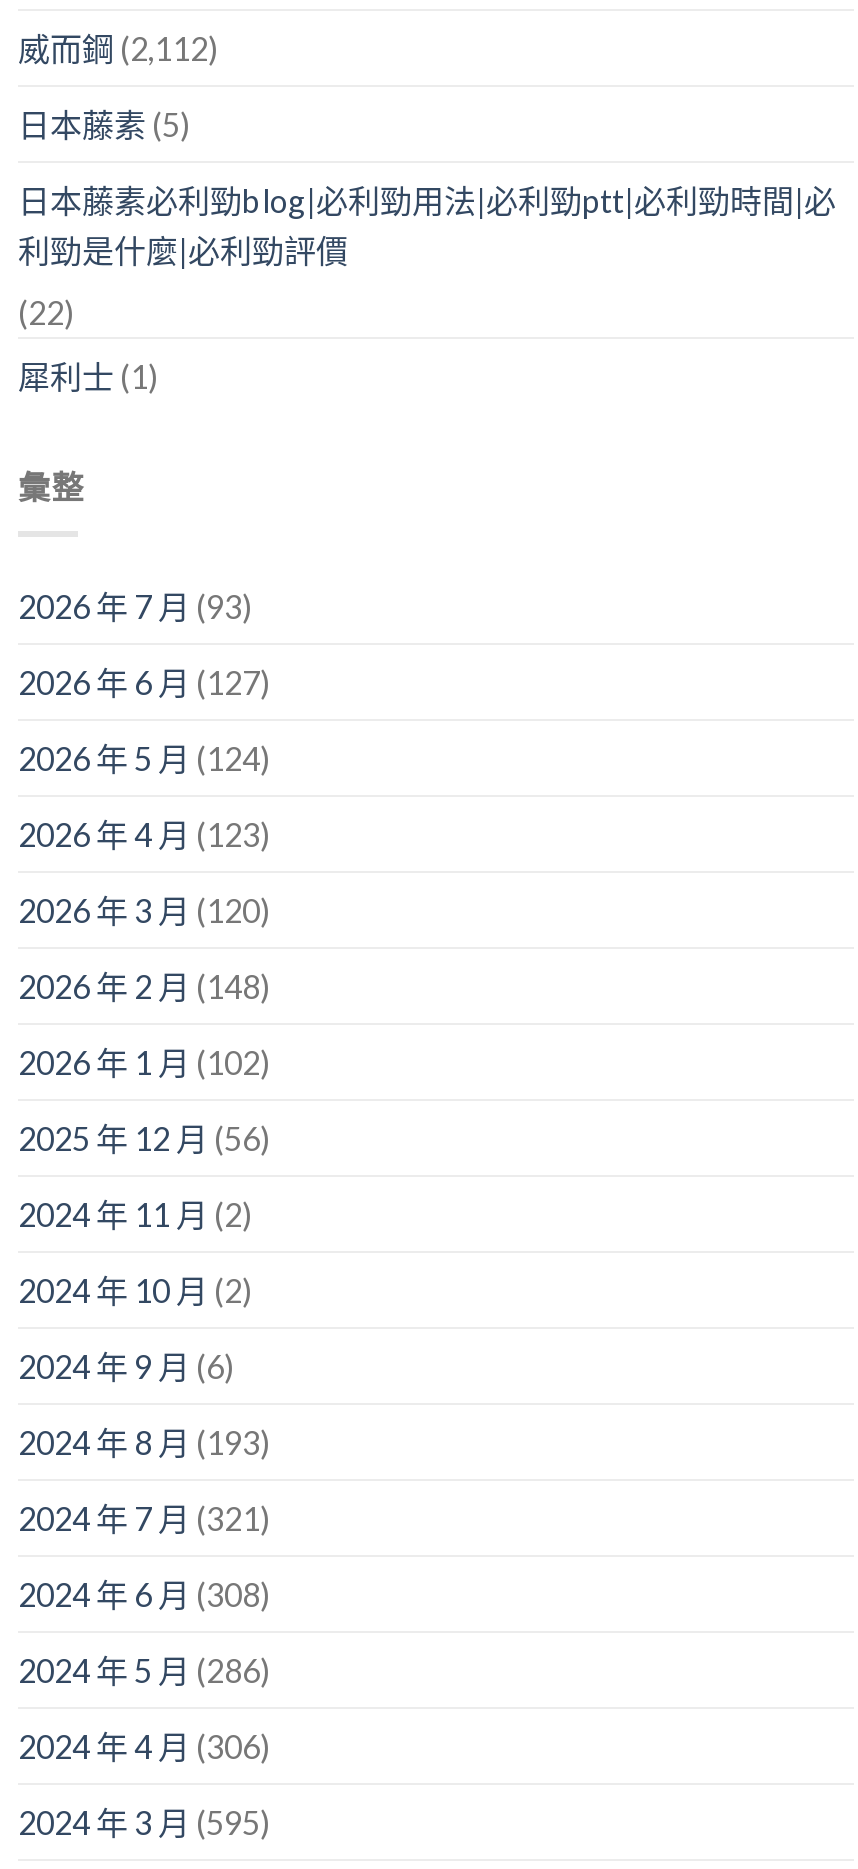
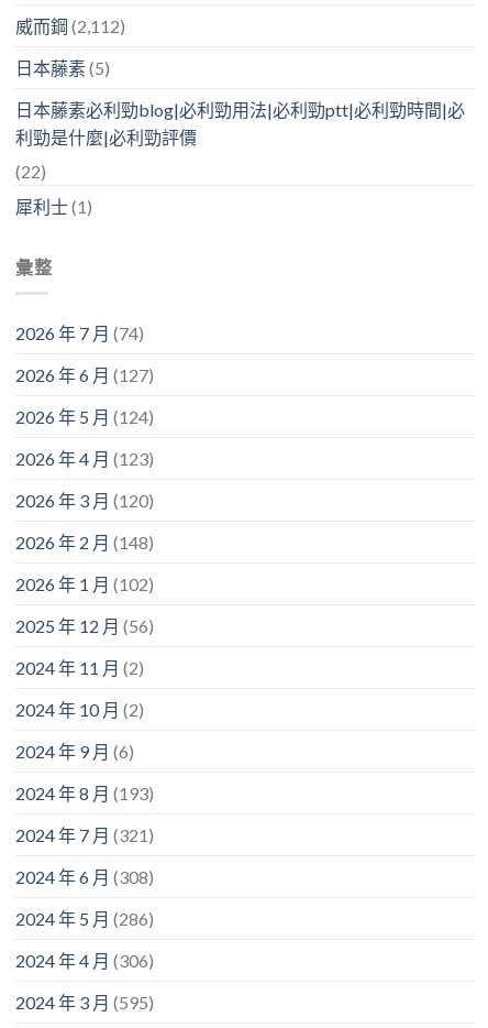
[18,588,252,626] 2026 年 7 月(93) -> [15,323,144,344] 2026 年 7 月(74)

